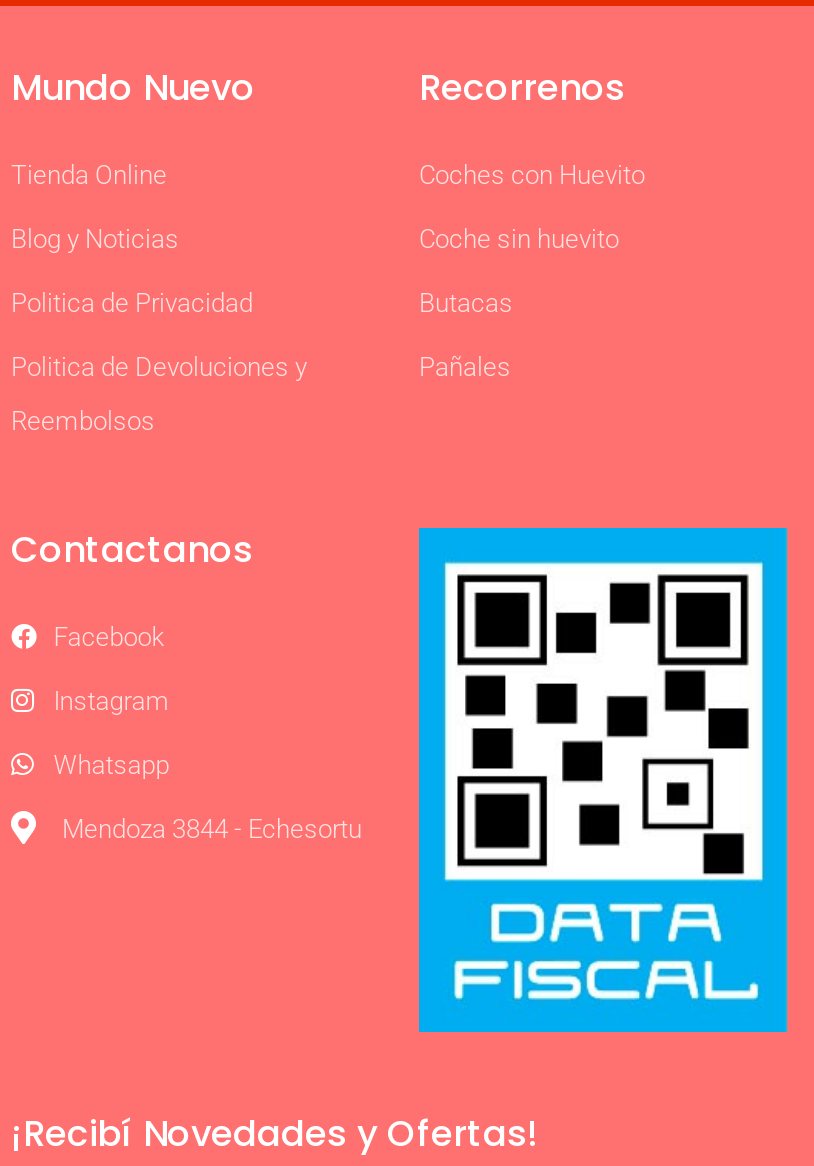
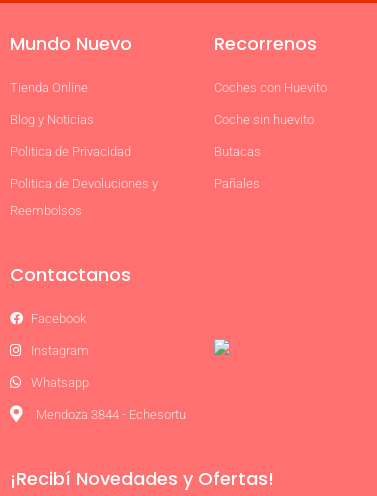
[417,526,789,1034] [image] -> none

